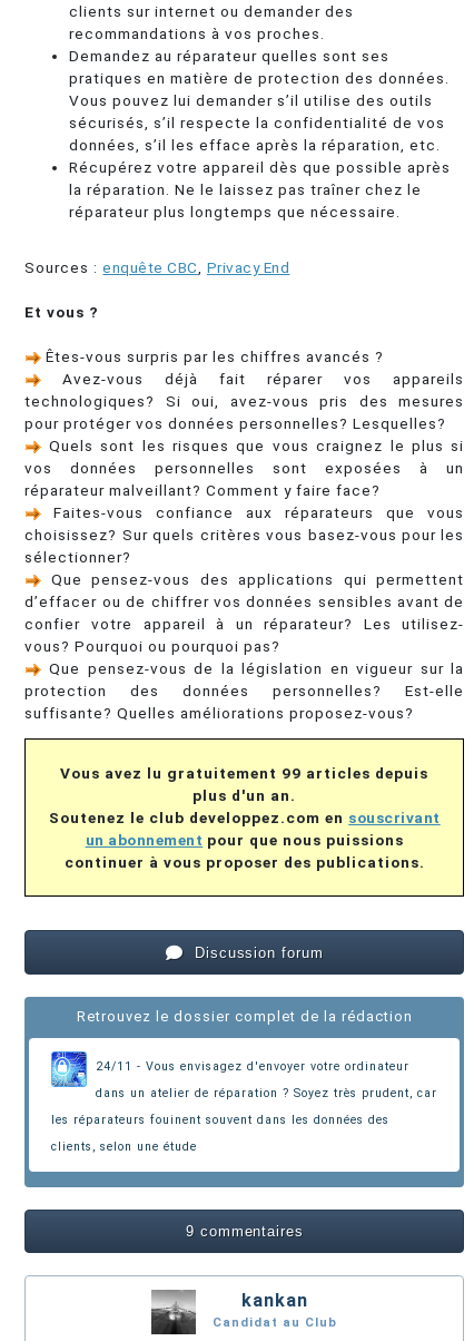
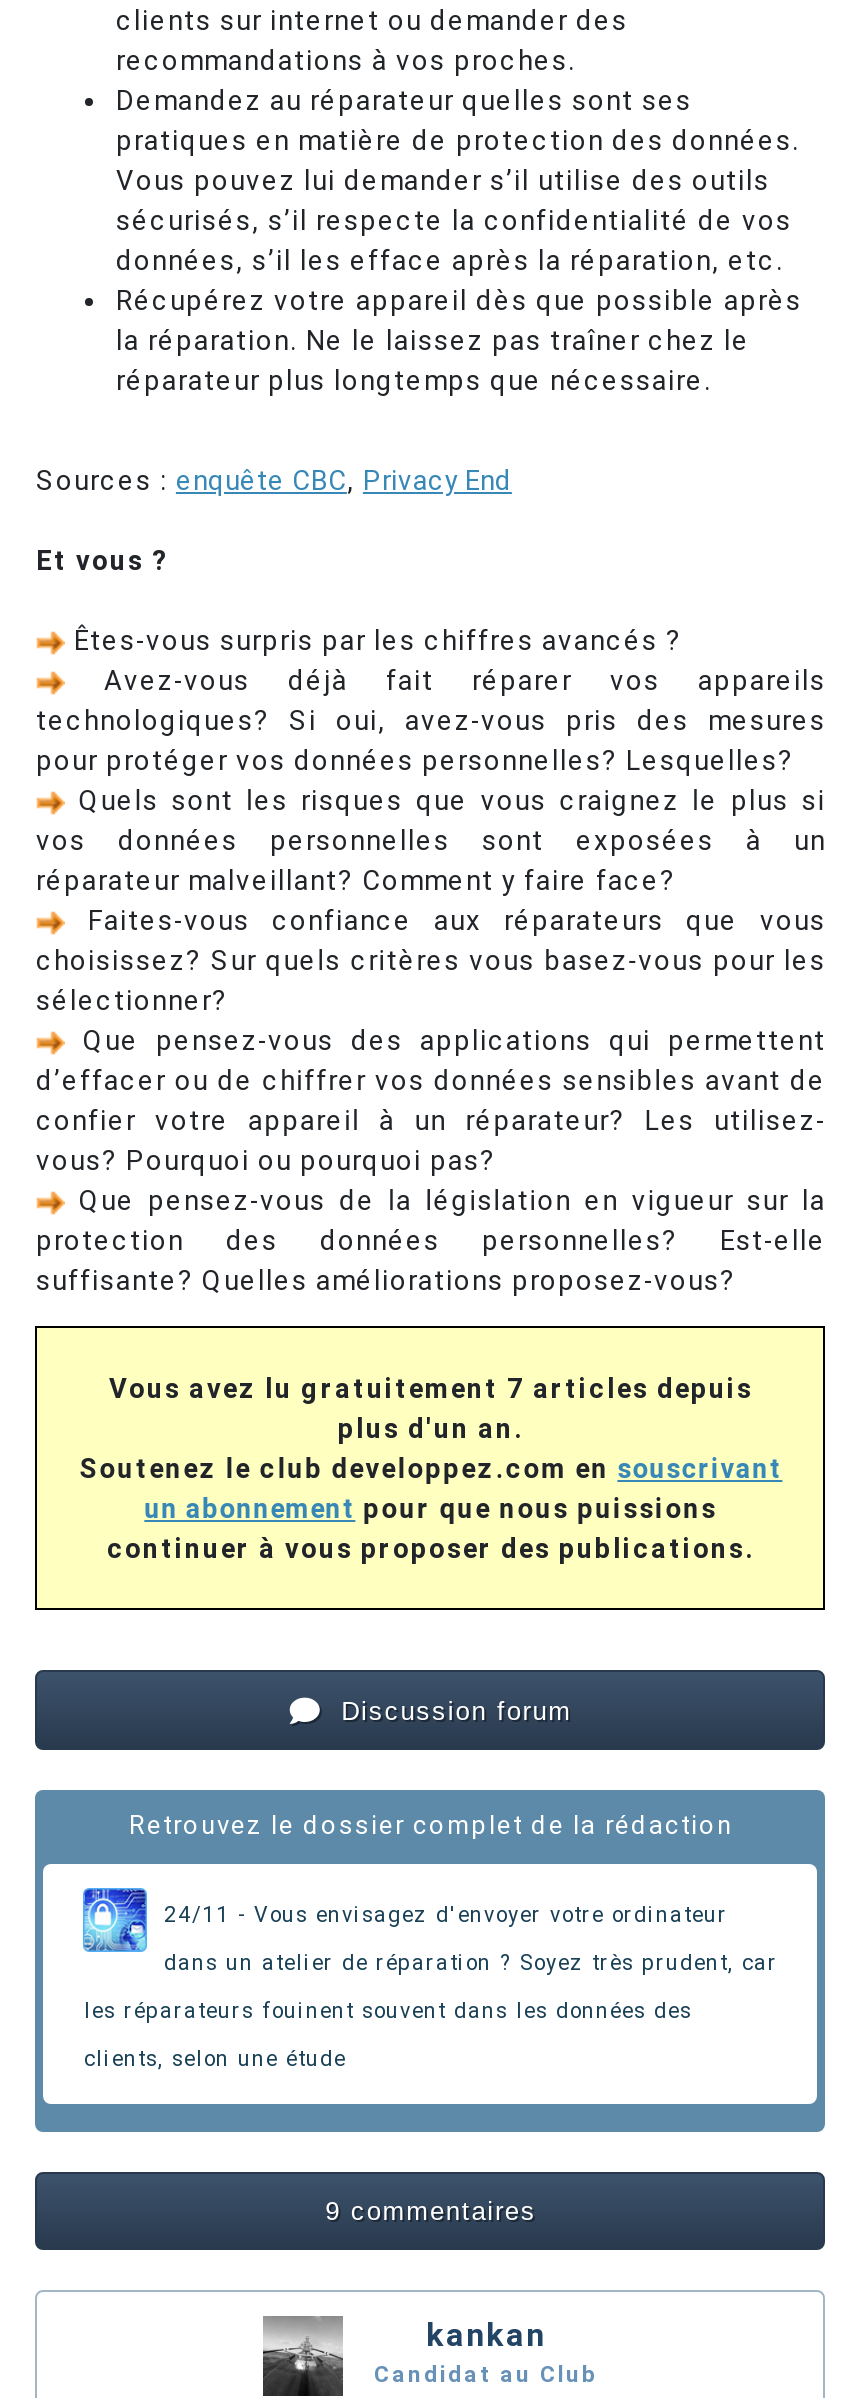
[61,765,429,782] Vous avez lu gratuitement 99 articles depuis -> [109,1373,753,1405] Vous avez lu gratuitement 7 articles depuis

